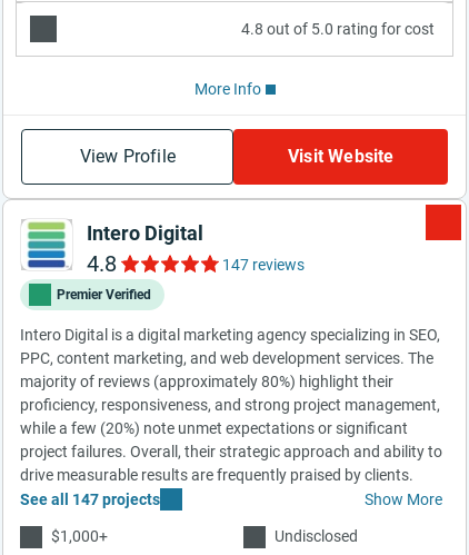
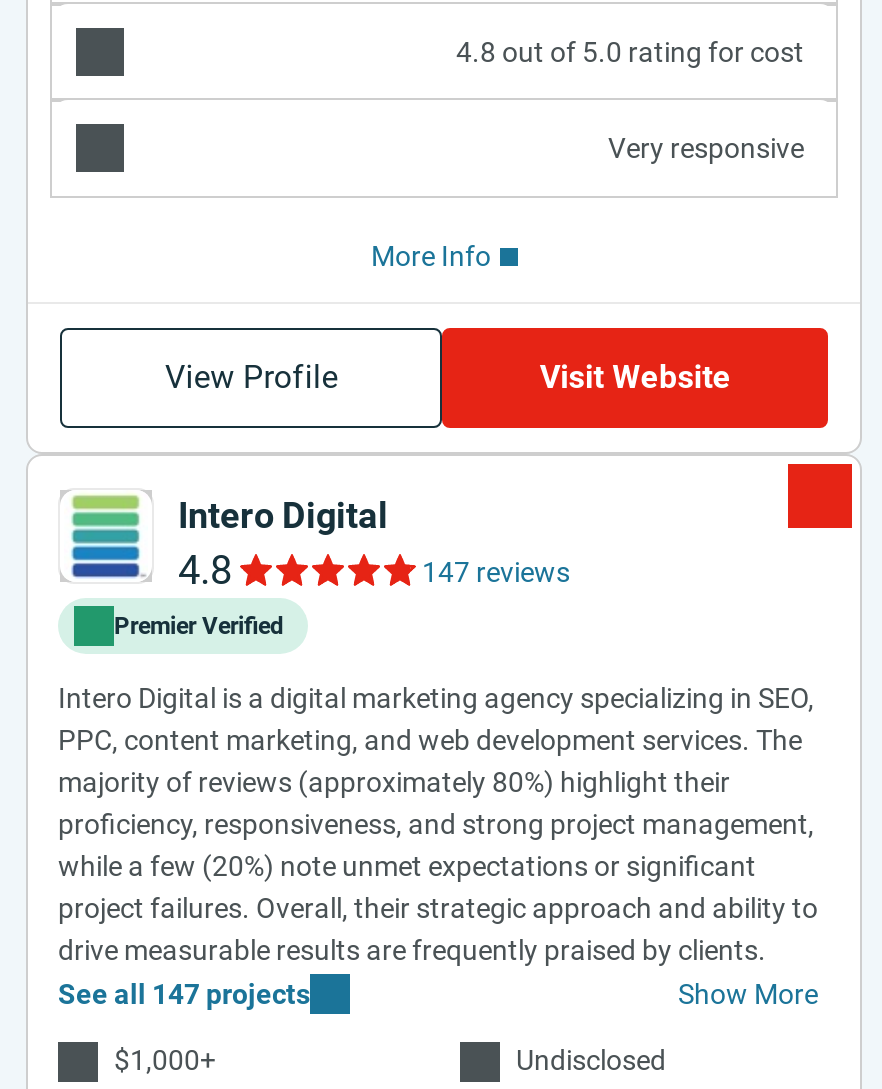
none -> [608,131,804,163] Very responsive

